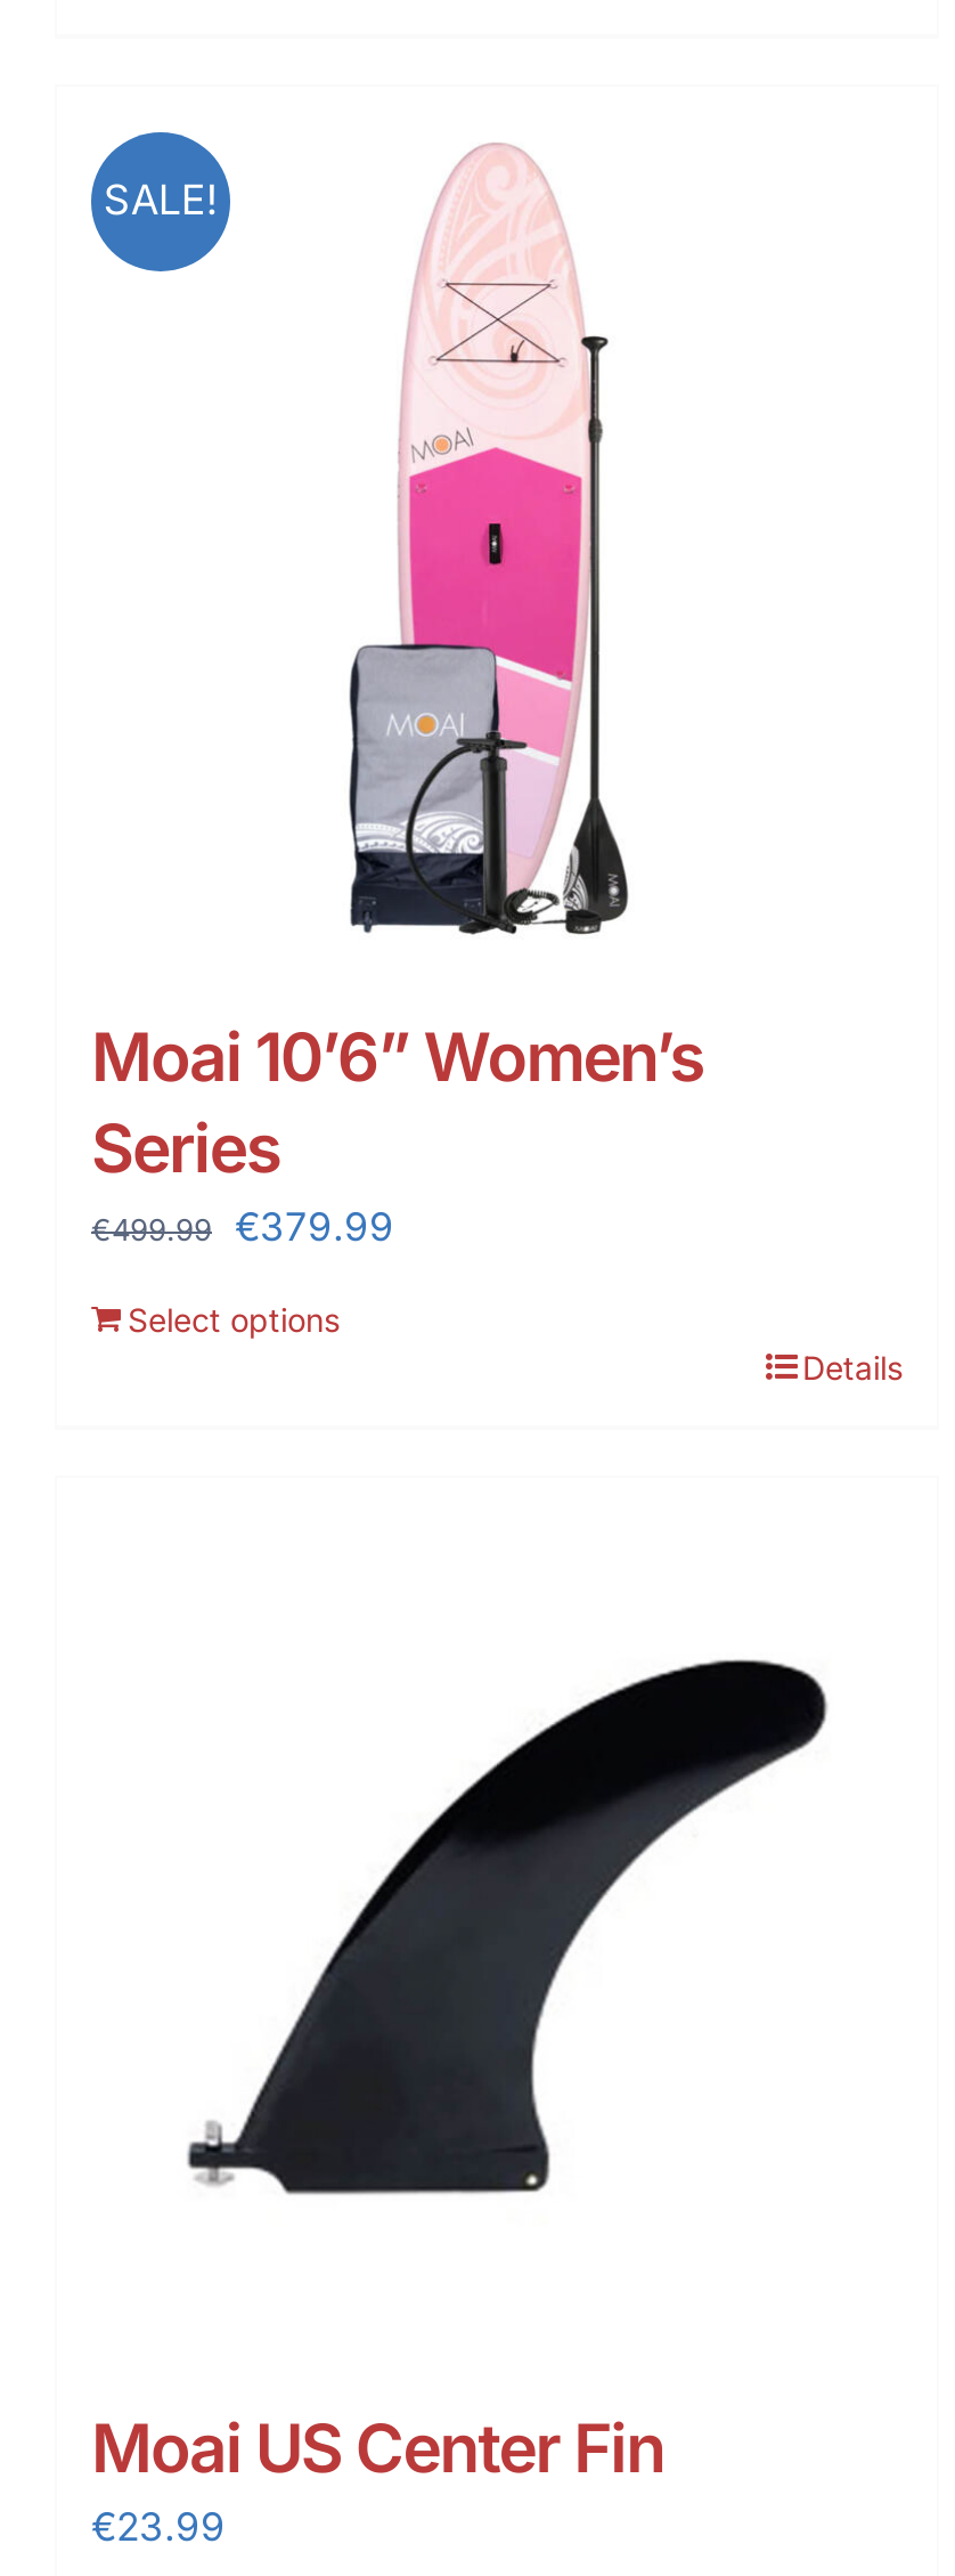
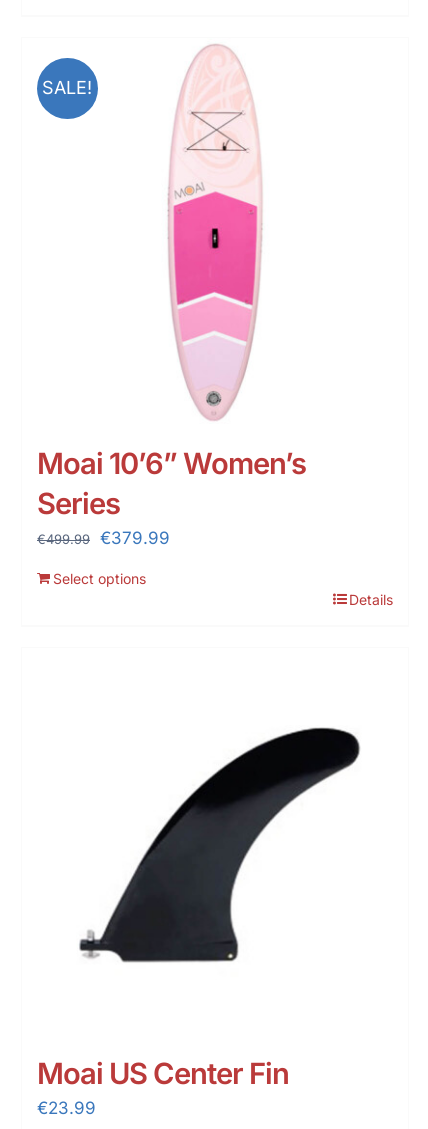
[346,103,631,958] [image] -> [150,44,273,421] [image]

